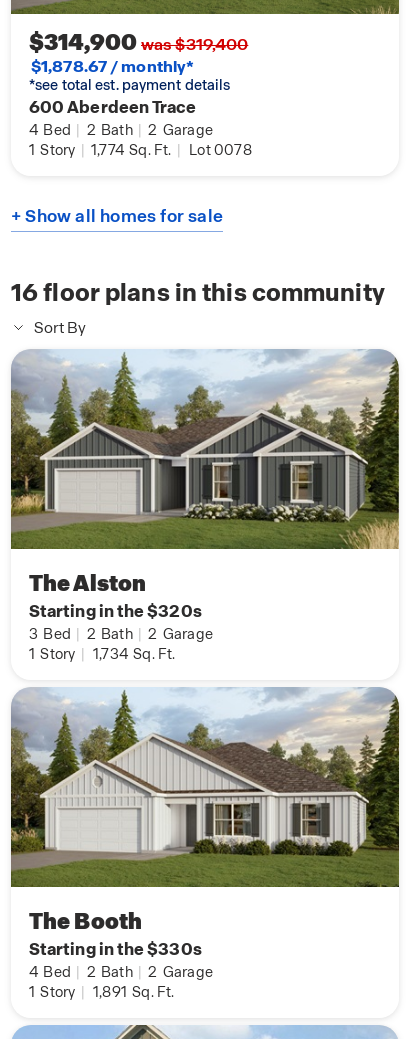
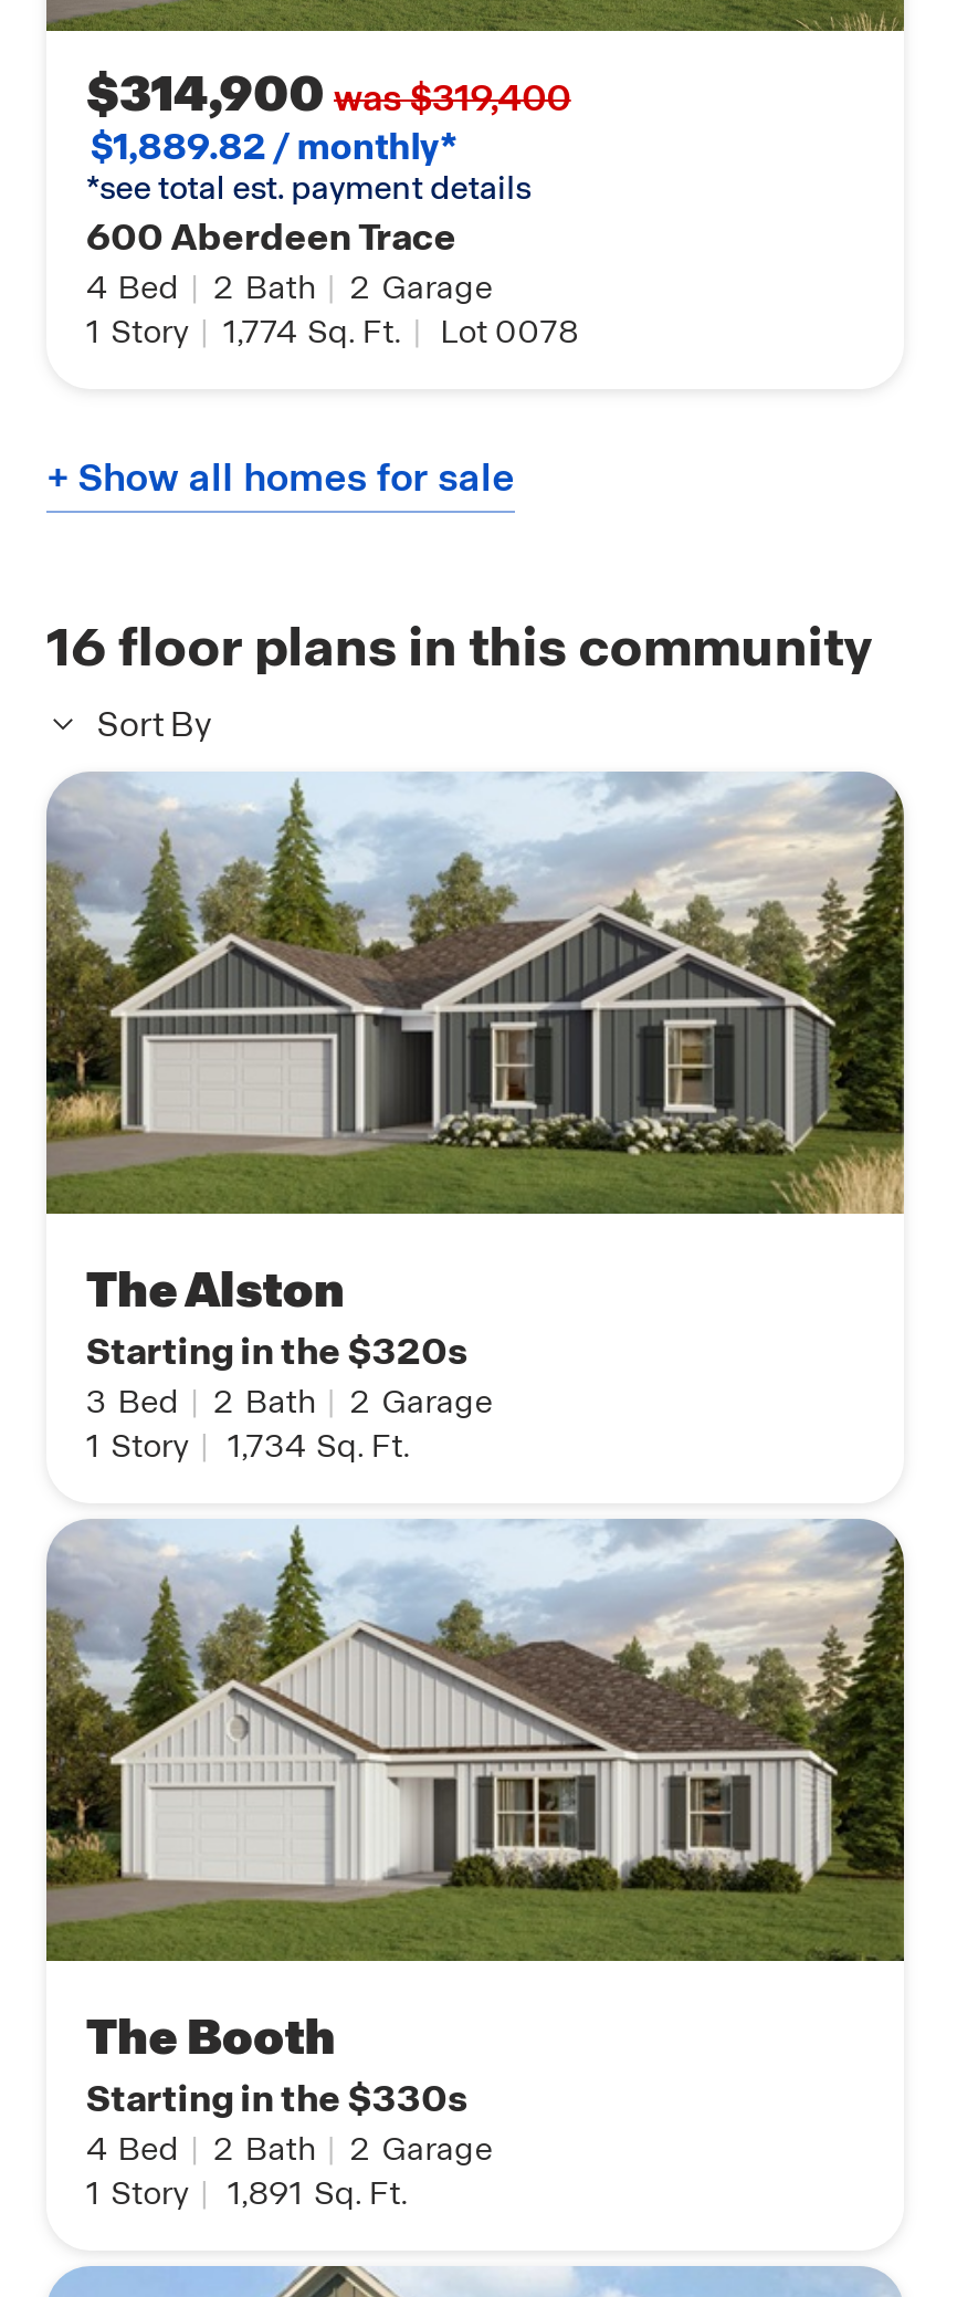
[31,56,194,77] $1,878.67 / monthly* -> [91,124,458,171] $1,889.82 / monthly*

